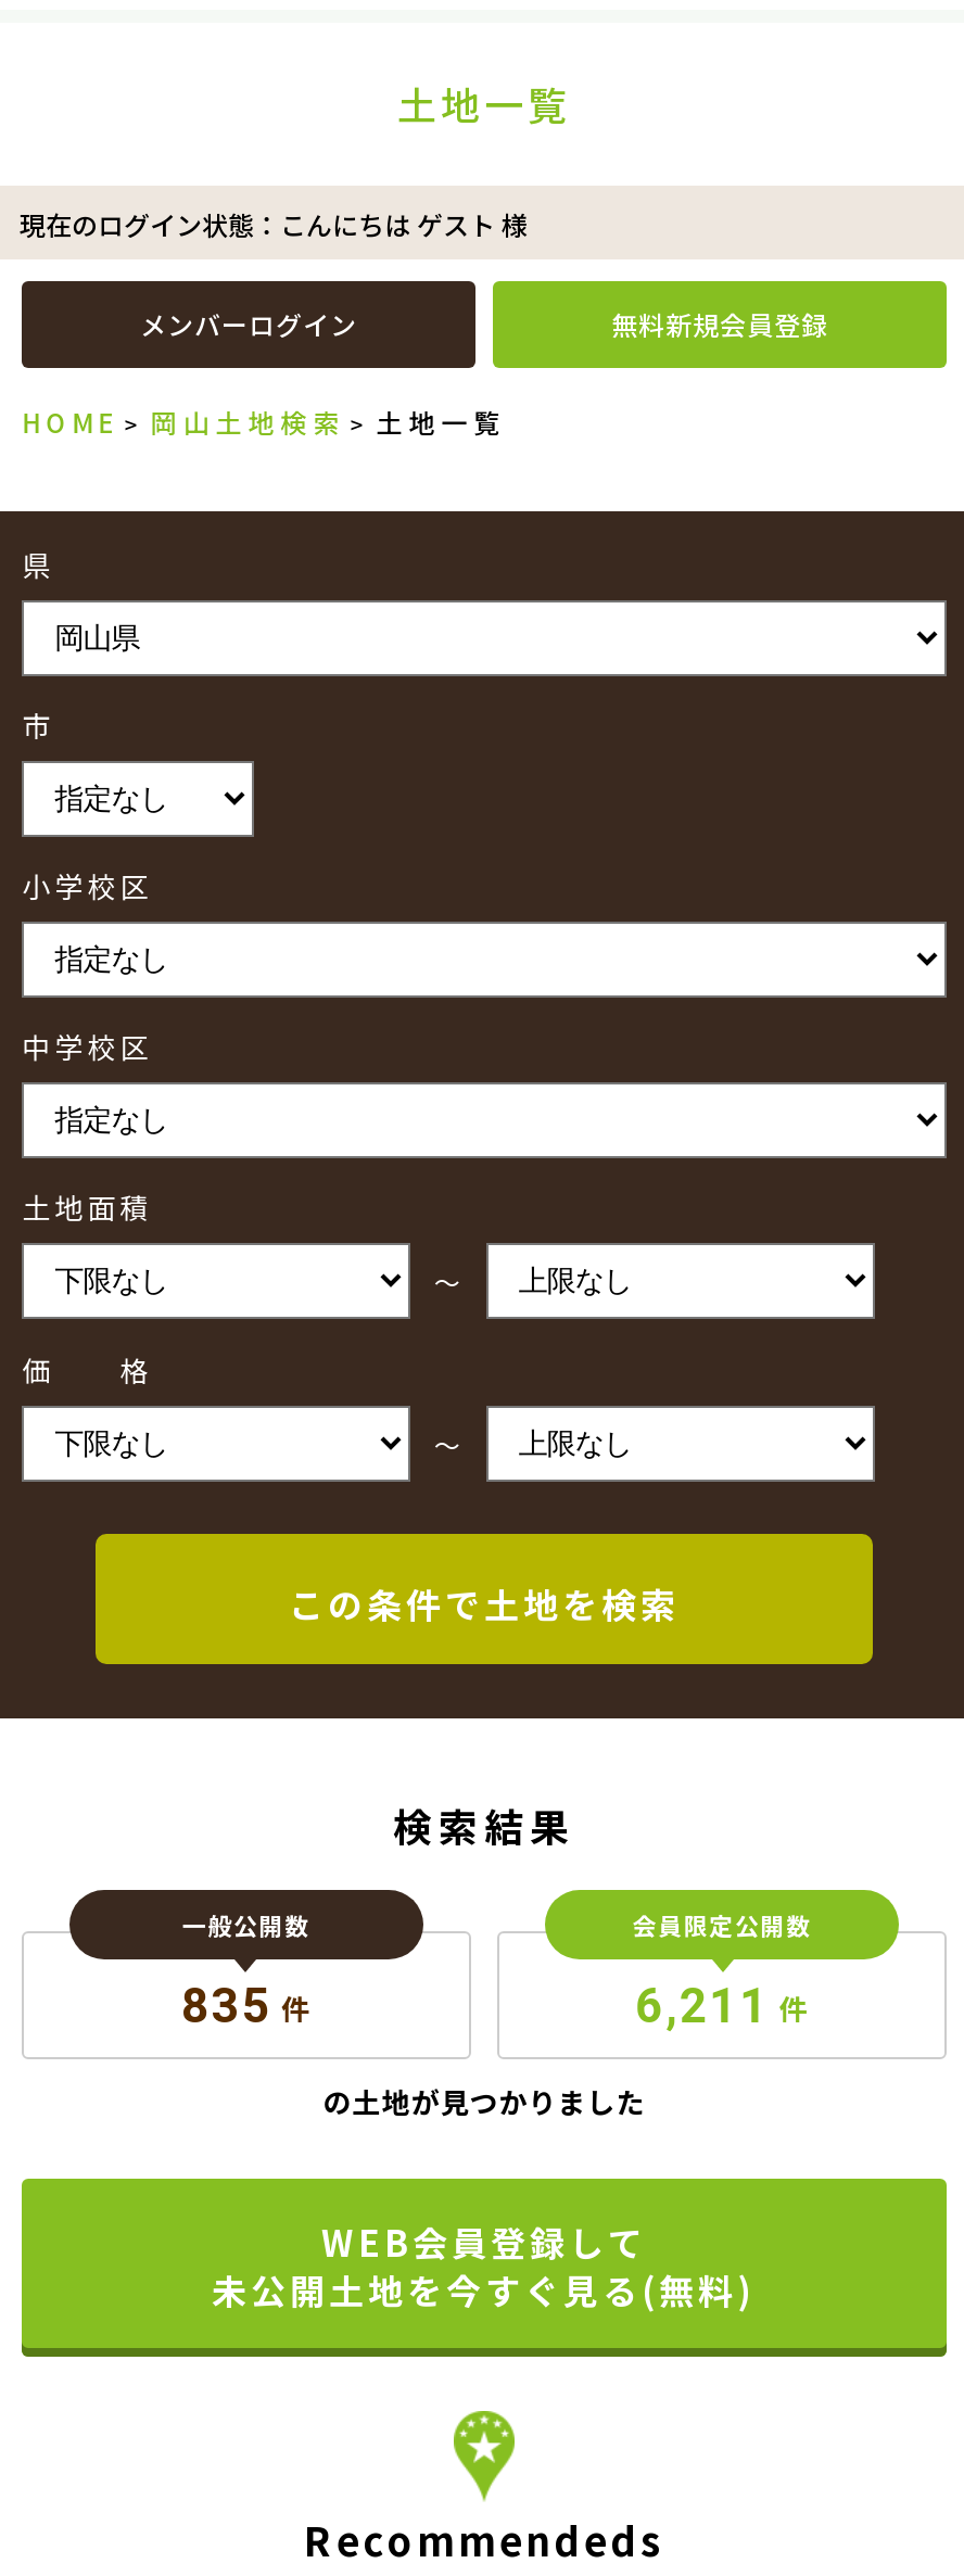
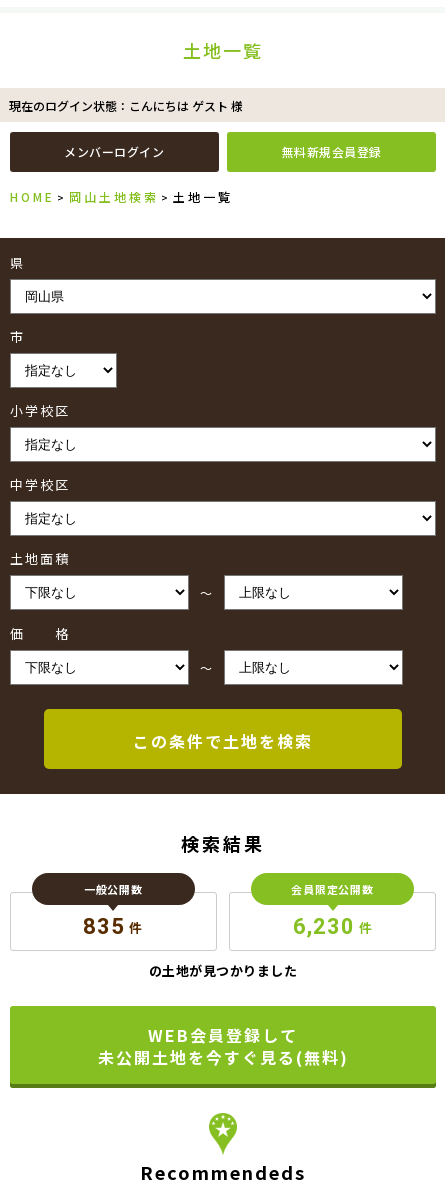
[635,1979,809,2033] 6,211 件 -> [293,914,373,939] 6,230 件

